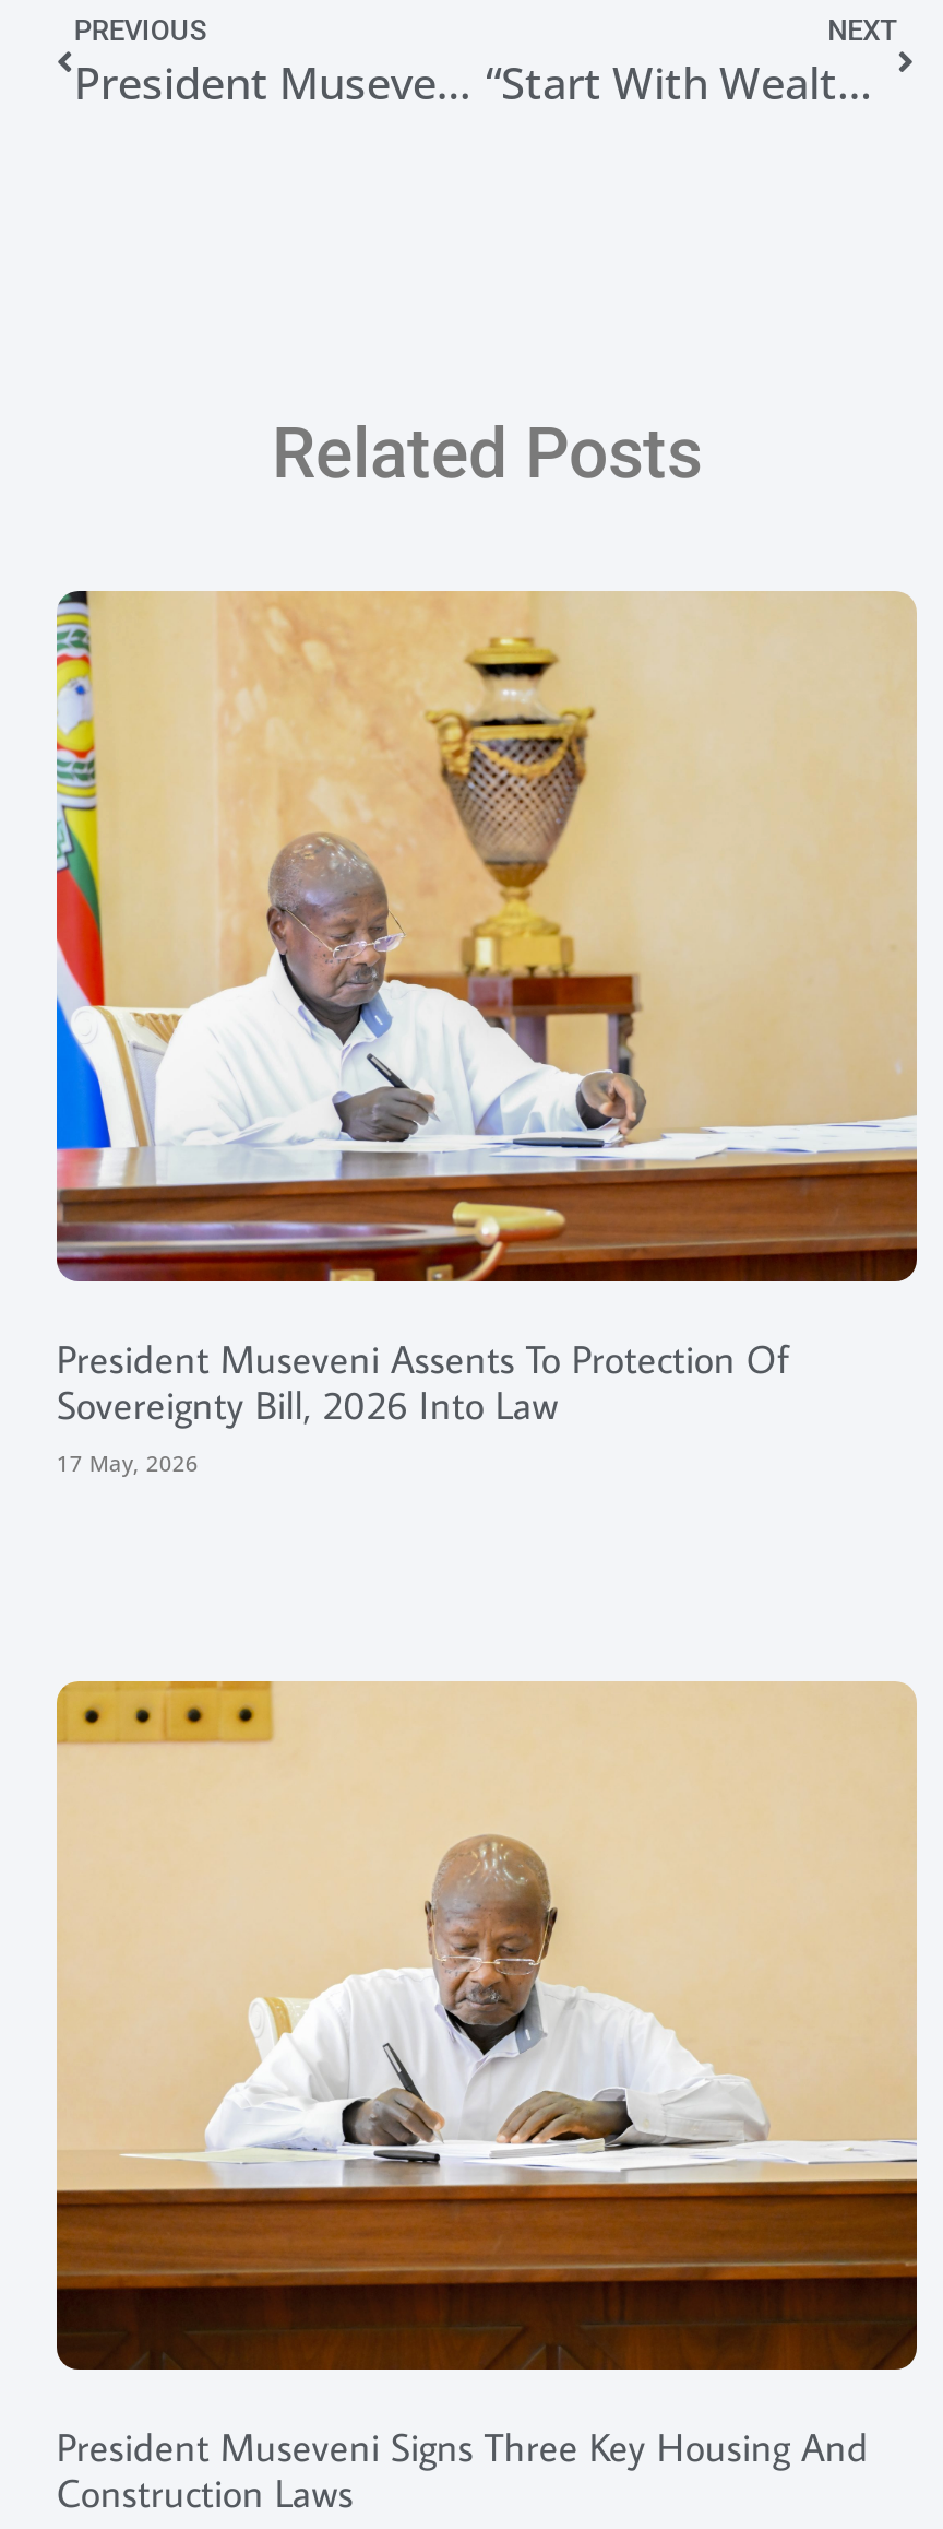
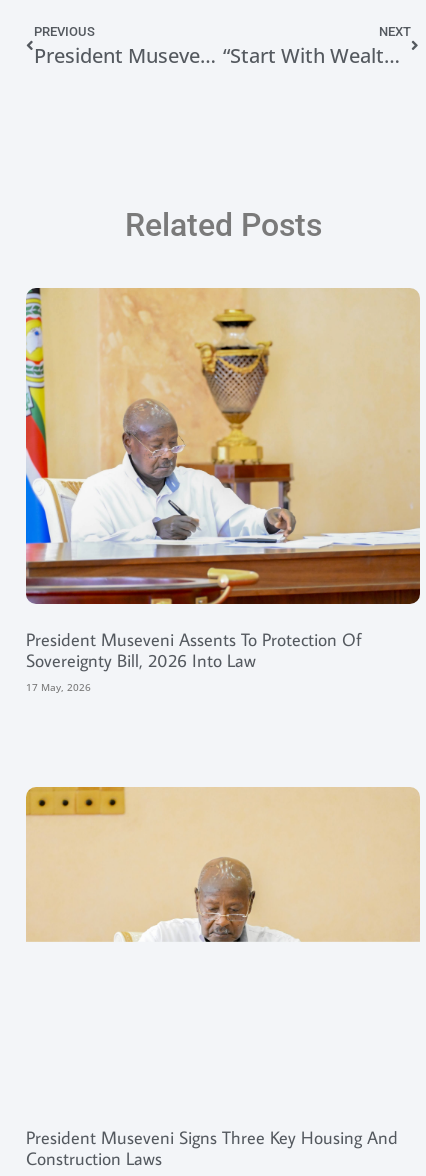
[55,2018,919,2372] [image] -> none

